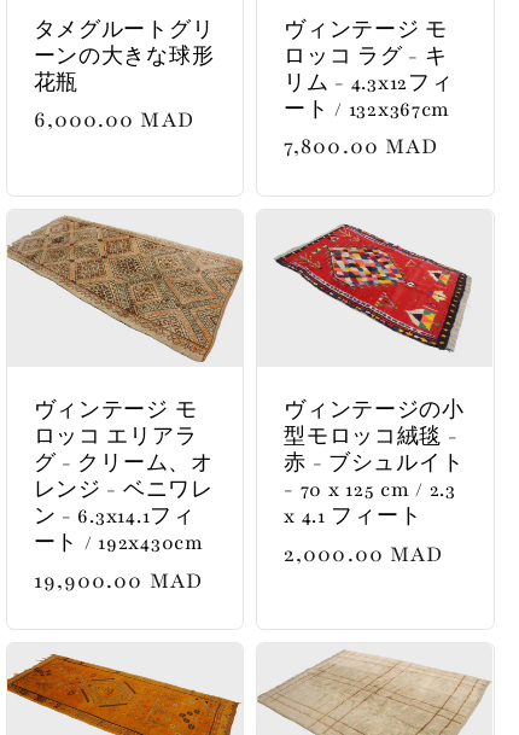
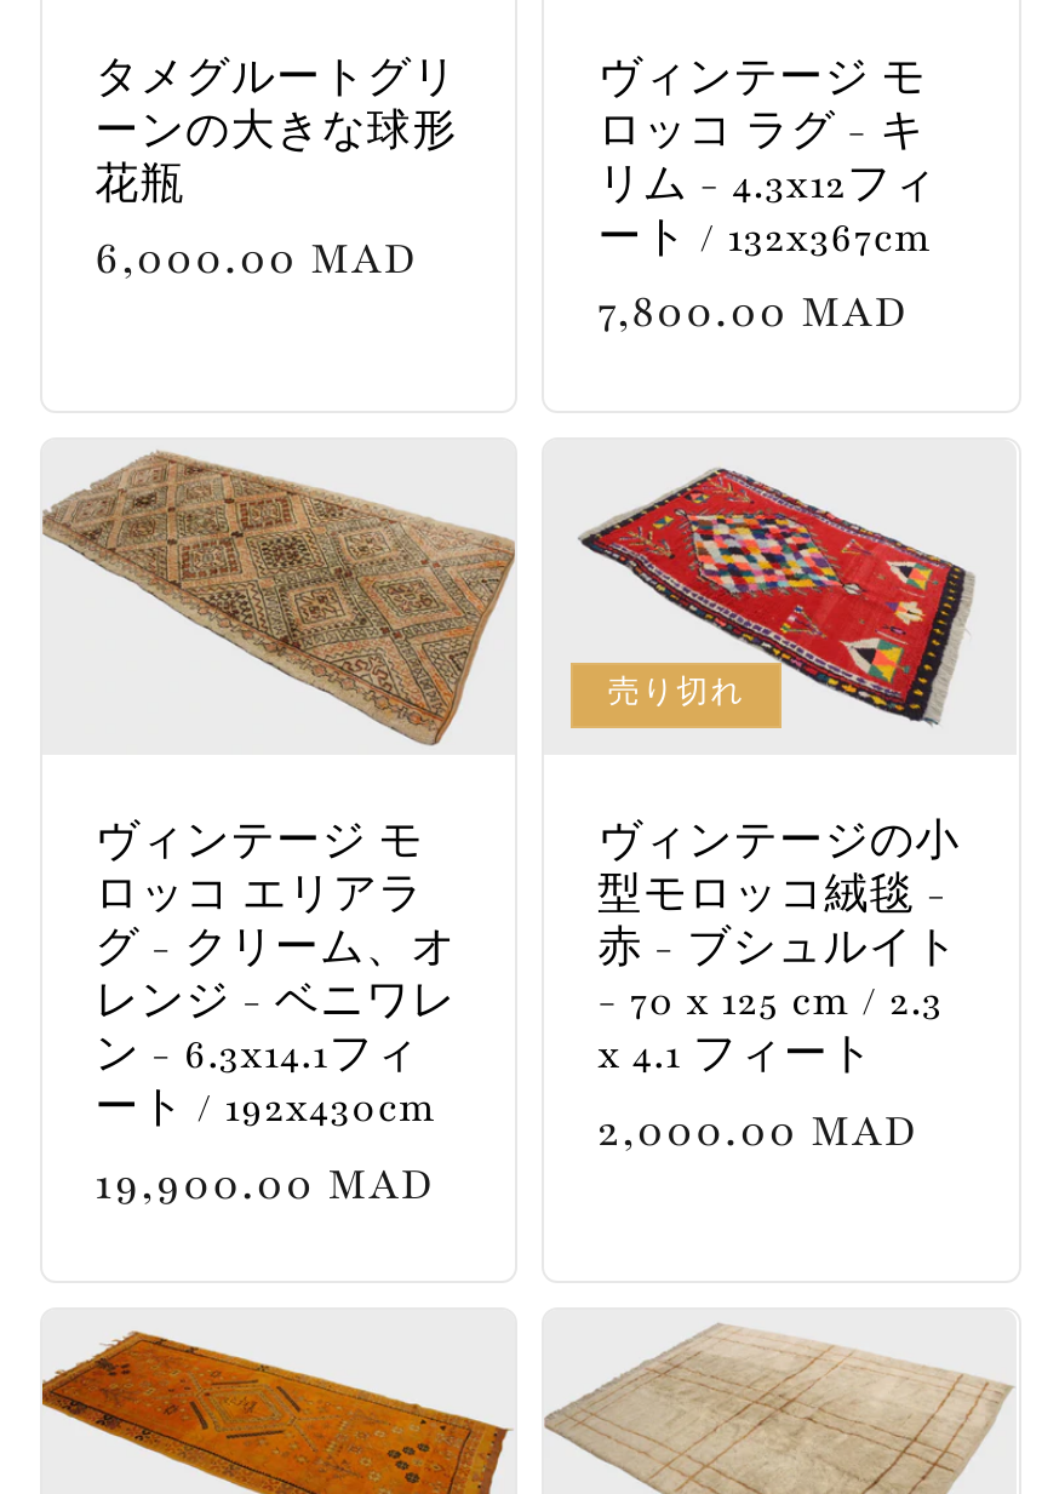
none -> [608,673,745,712] 売り切れ

